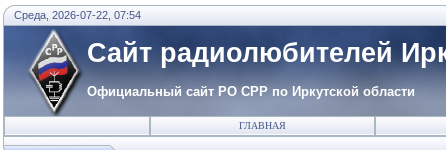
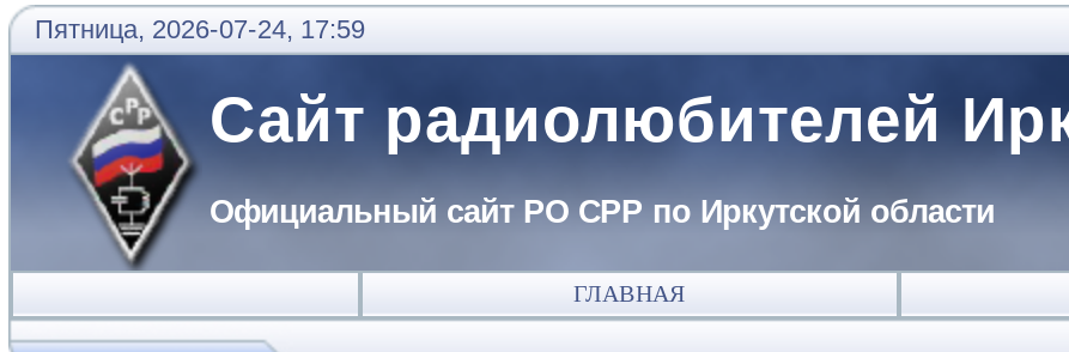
[14,9,141,21] Среда, 2026-07-22, 07:54 -> [35,14,365,43] Пятница, 2026-07-24, 17:59

